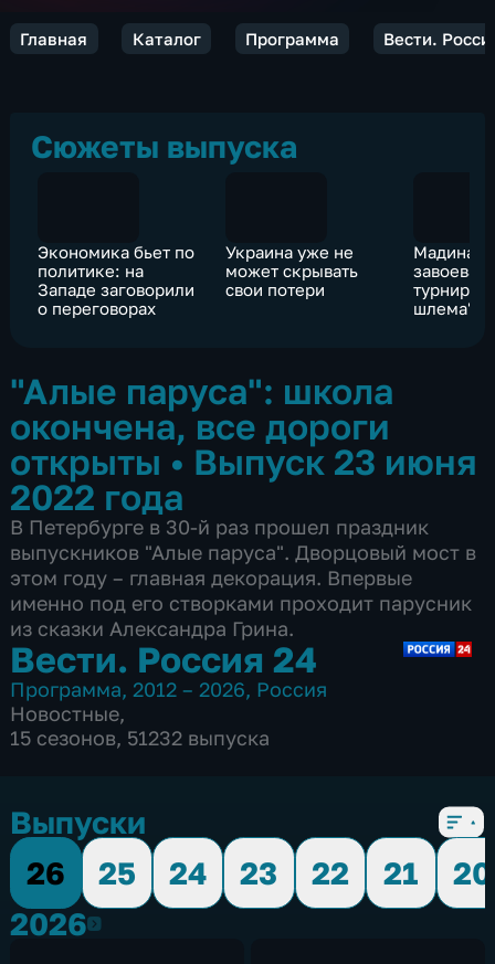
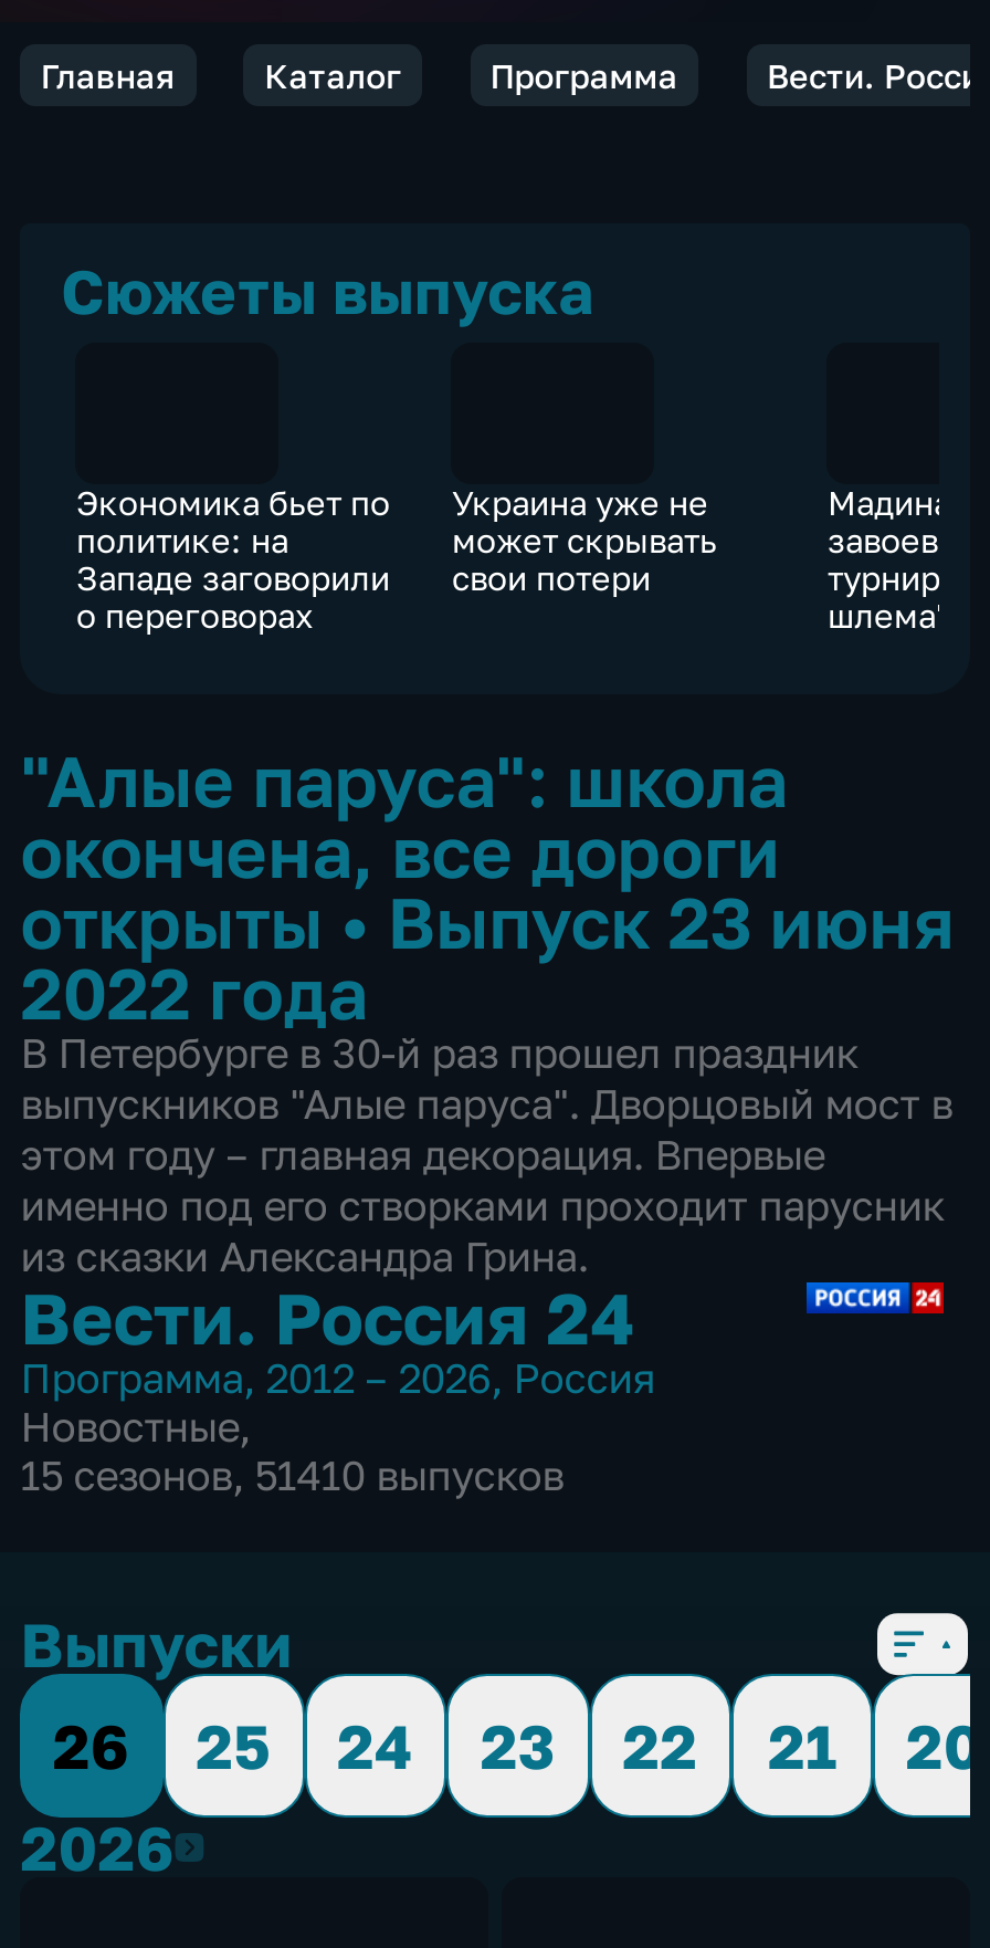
[10,726,270,750] 15 сезонов, 51232 выпуска -> [20,1451,564,1499] 15 сезонов, 51410 выпусков

